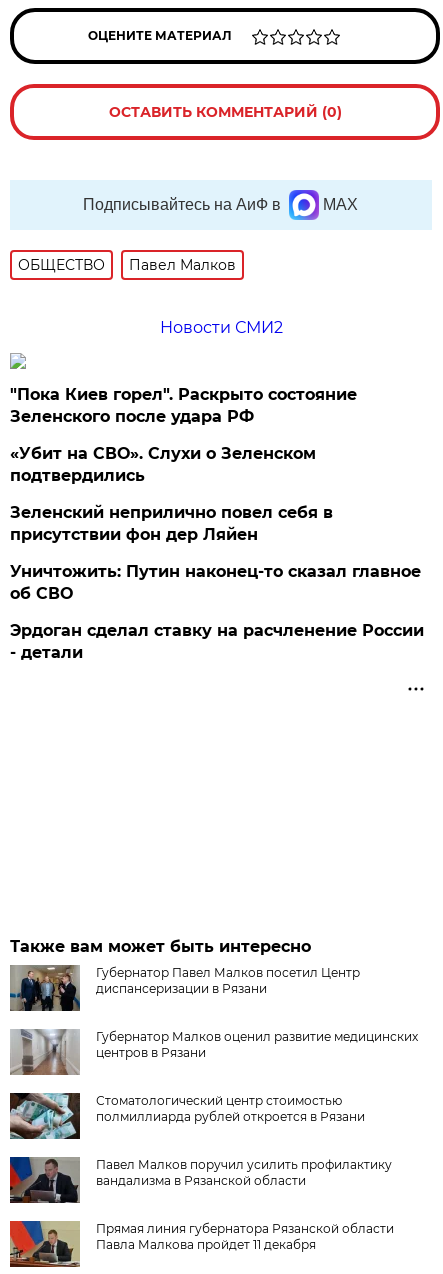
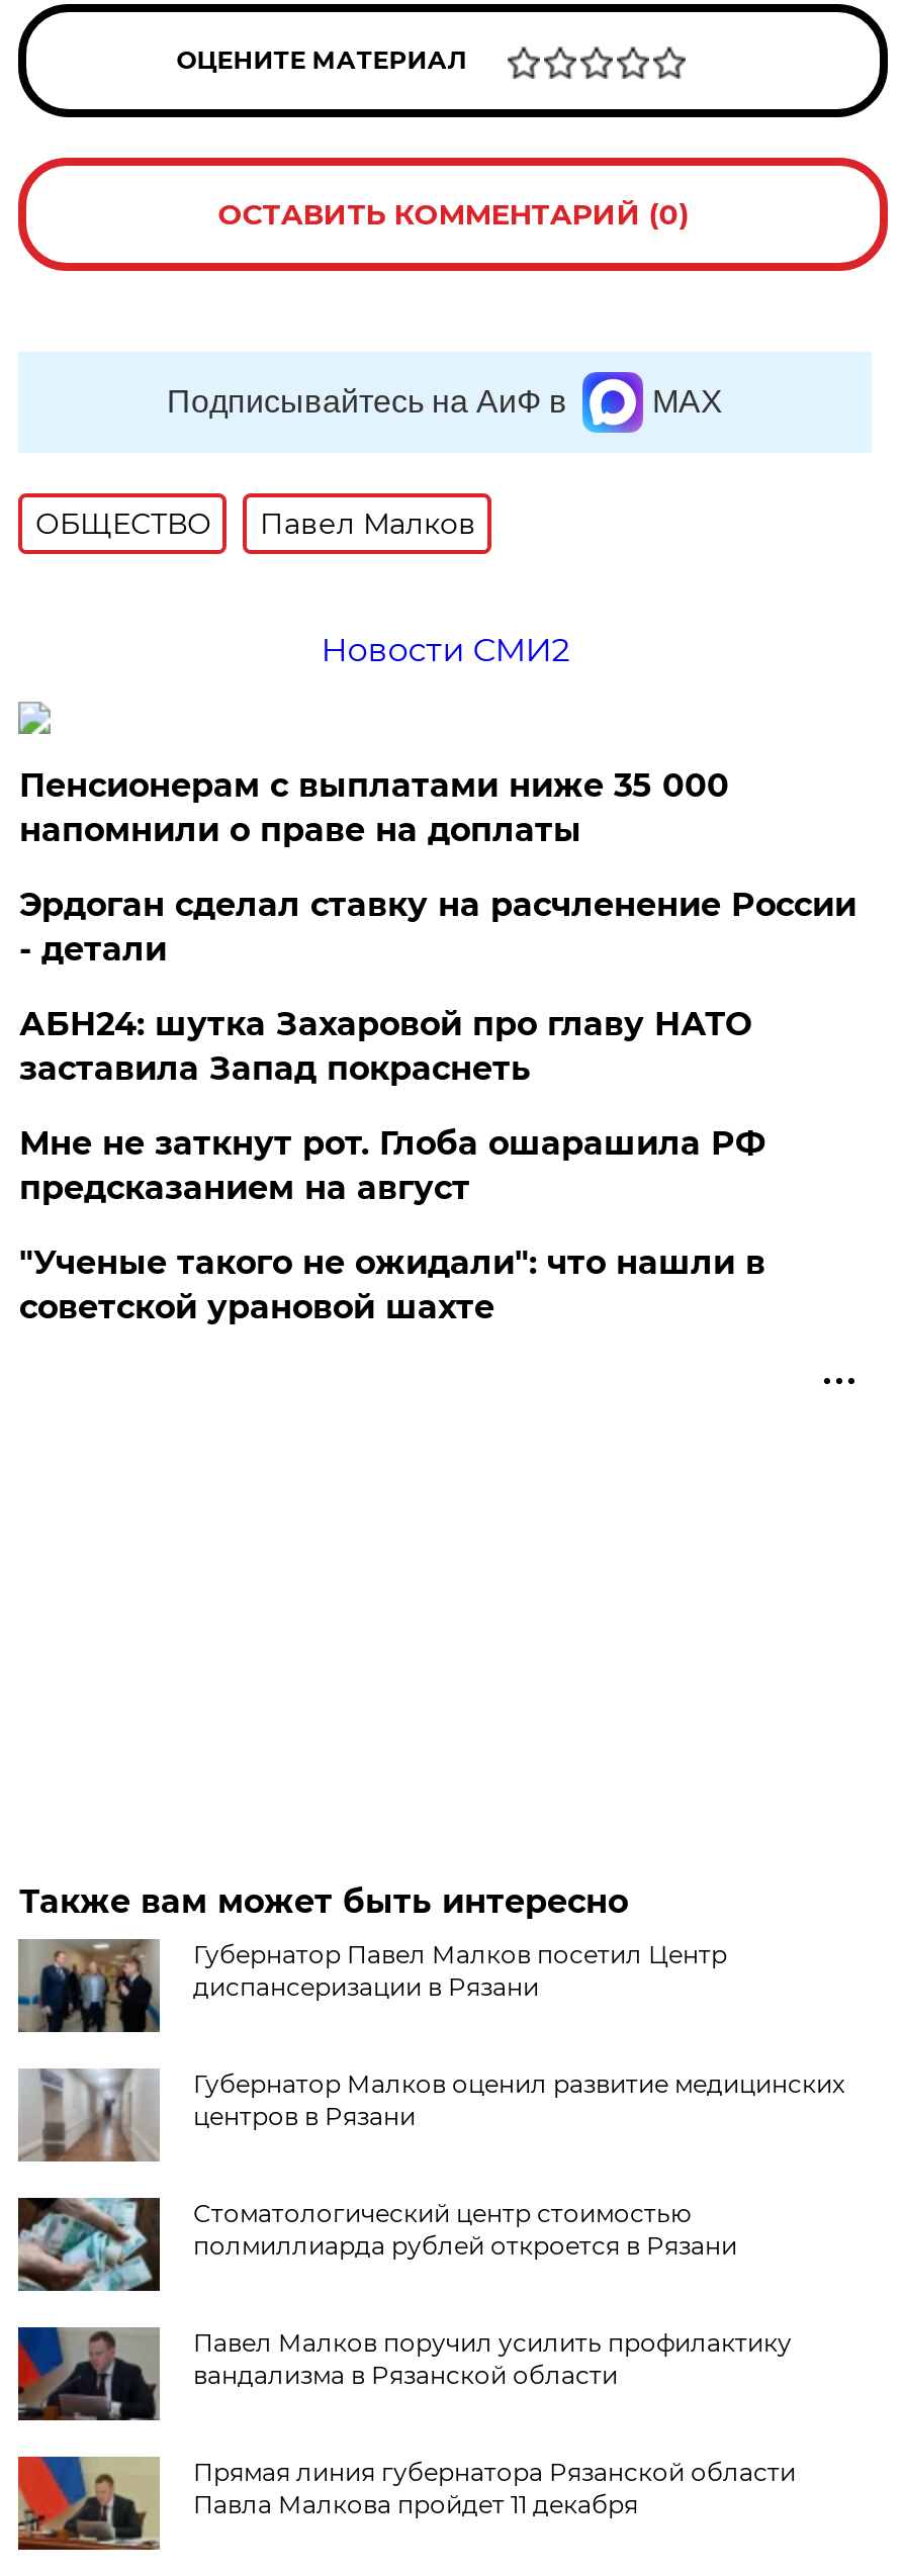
[10,385,421,603] "Пока Киев горел". Раскрыто состояние | Зеленского после удара РФ | «Убит на СВО». Слухи о Зеленском | подтвердились | Зеленский неприлично повел cебя в | присутствии фон дер Ляйен | Уничтожить: Путин наконец-то сказал главное | об СВО -> [19,766,729,849] Пенсионерам с выплатами ниже 35 000 | напомнили о праве на доплаты
moved [10,621,424,662] -> [19,886,856,969]: Эрдоган сделал ставку на расчленение России | - детали
none -> [19,1005,765,1326] АБН24: шутка Захаровой про главу НАТО | заставила Запад покраснеть | Мне не заткнут рот. Глоба ошарашила РФ | предсказанием на август | "Ученые такого не ожидали": что нашли в | советской урановой шахте

